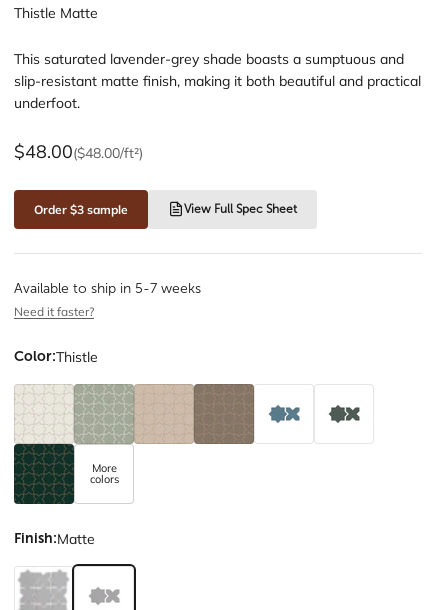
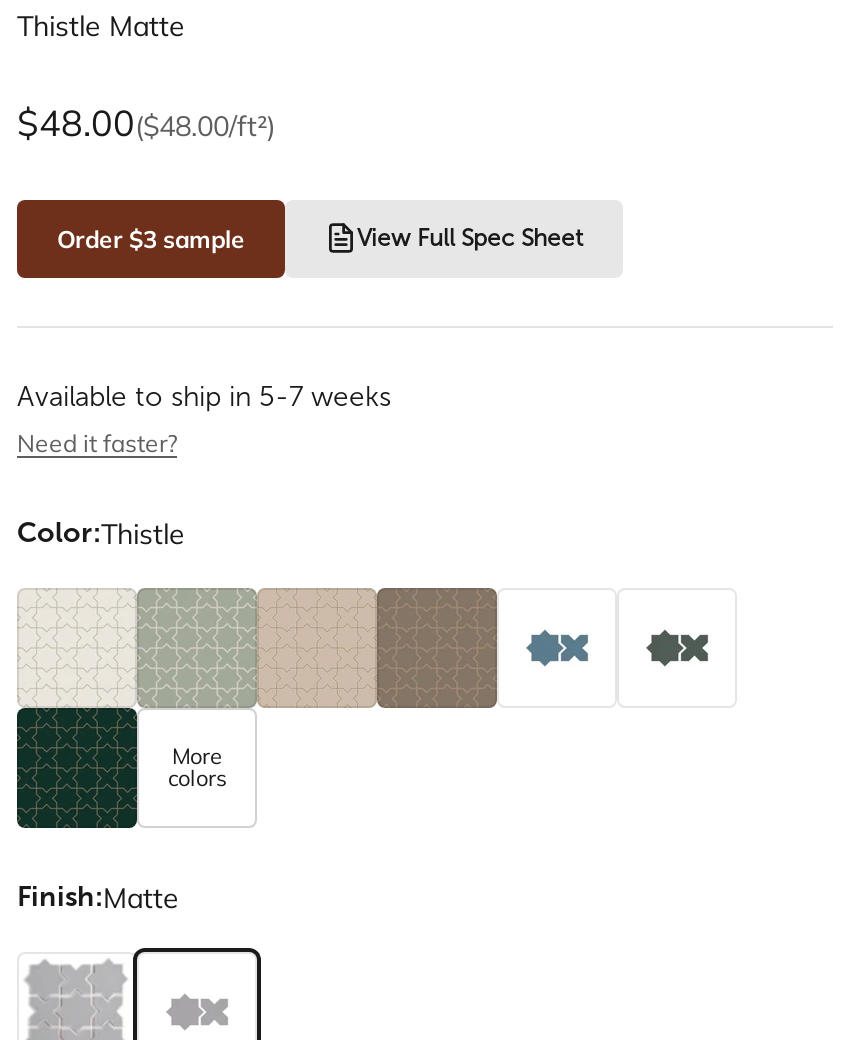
[14,49,421,111] This saturated lavender-grey shade boasts a sumptuous and | slip-resistant matte finish, making it both beautiful and practical | underfoot. -> none

